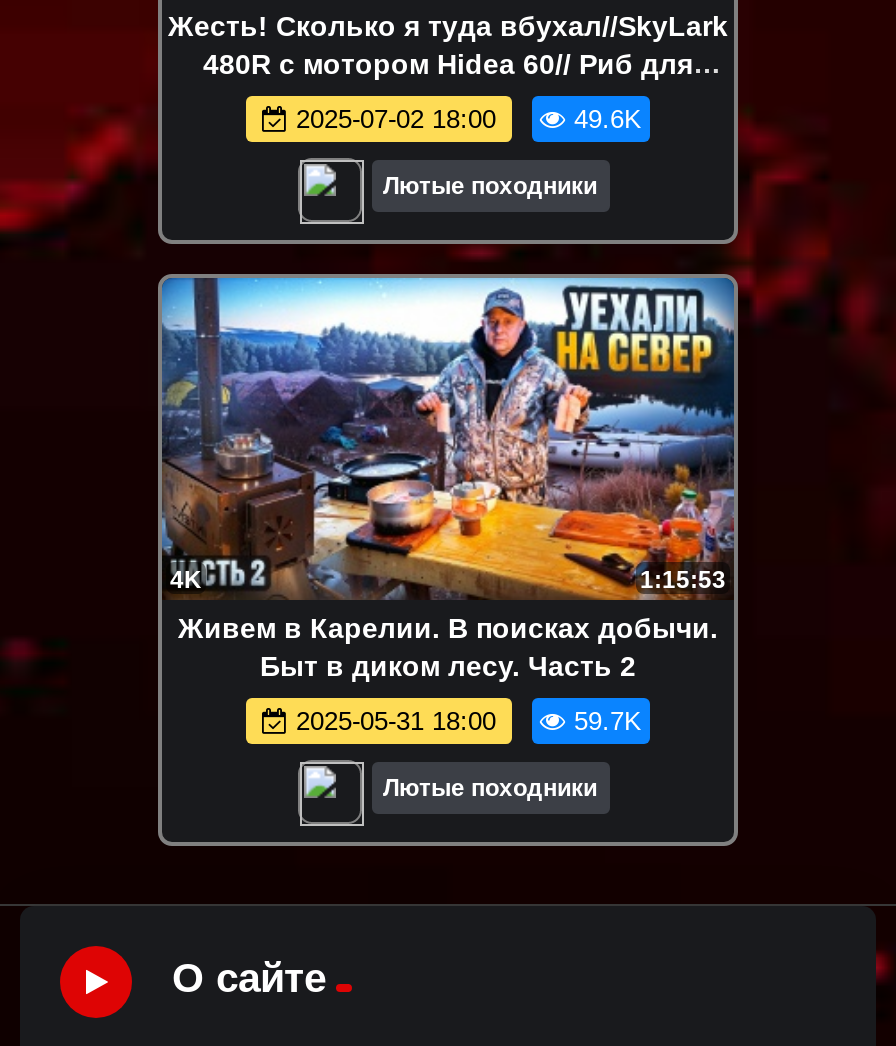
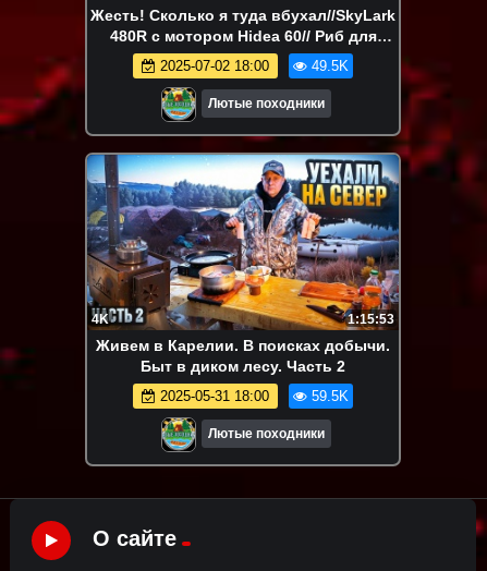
[566,103,642,133] 49.6K -> [307,57,349,74] 49.5K
[298,158,366,226] [image] -> [162,87,197,123] [image]
[566,705,642,735] 59.7K -> [307,388,349,404] 59.5K
[298,760,366,828] [image] -> [162,417,197,453] [image]

